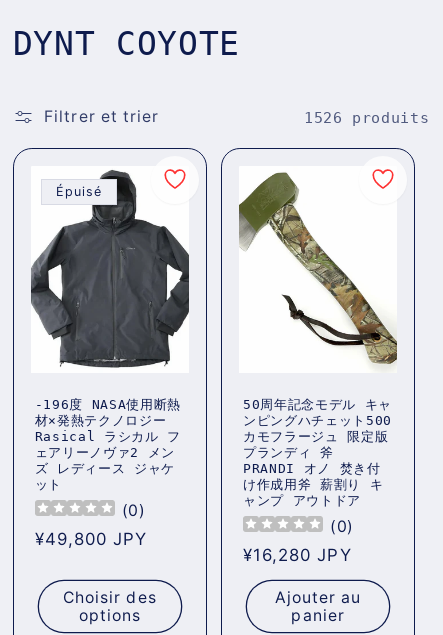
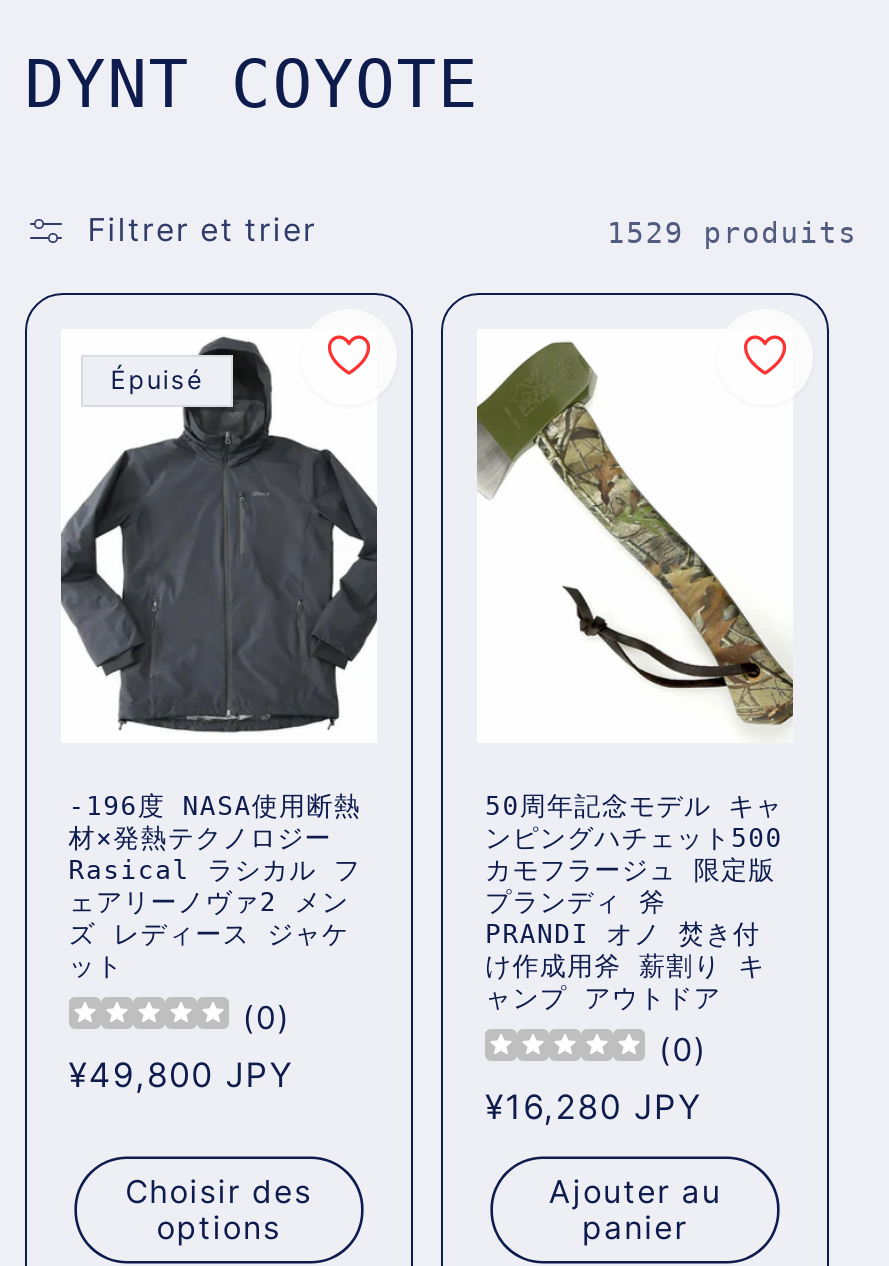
[304,109,429,126] 1526 produits -> [607,215,857,249] 1529 produits

